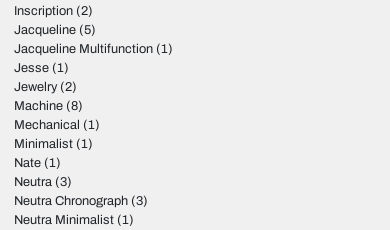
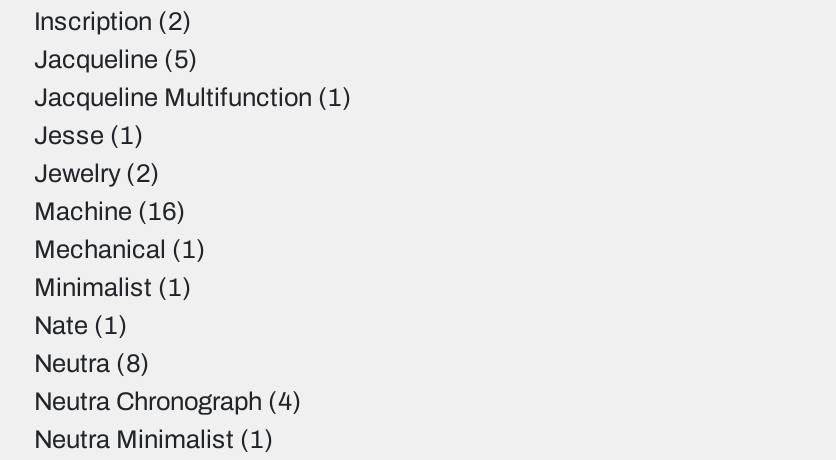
[14,99,83,113] Machine (8) -> [34,198,186,226] Machine (16)
[14,175,72,189] Neutra (3) -> [34,350,150,378] Neutra (8)
[14,194,148,208] Neutra Chronograph (3) -> [34,388,302,416] Neutra Chronograph (4)

